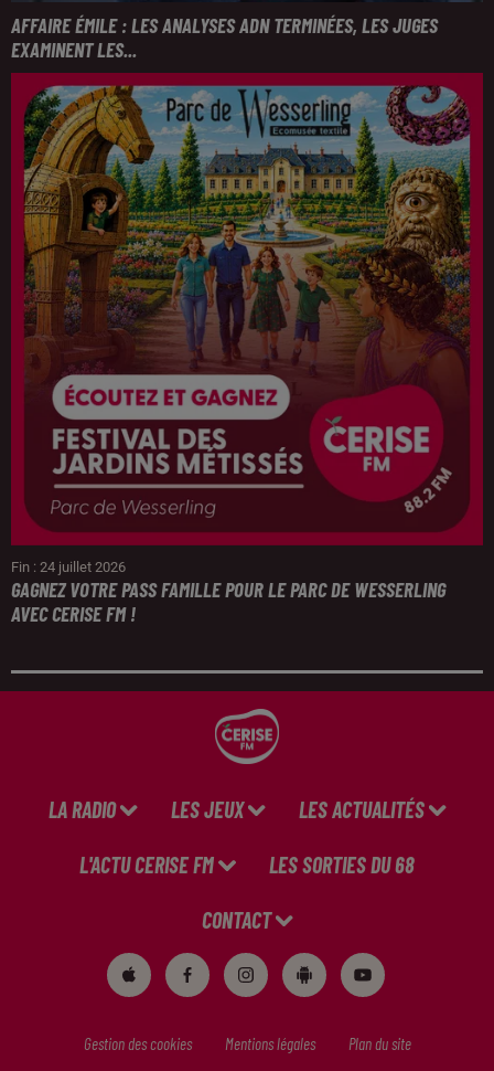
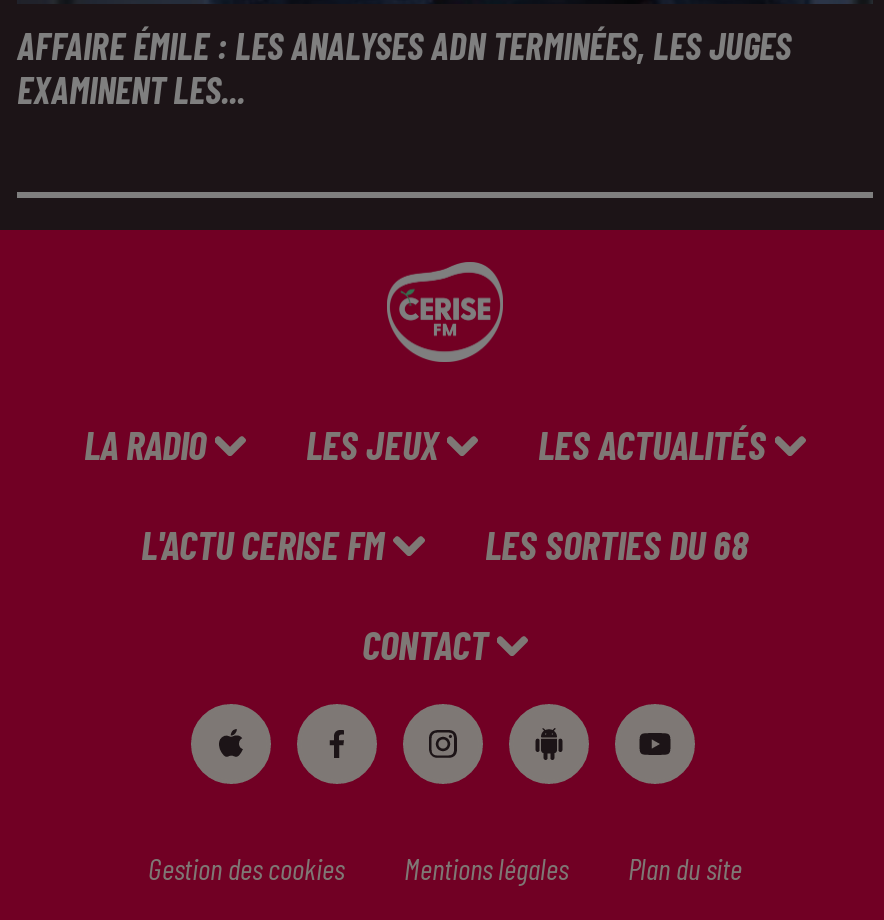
[10,72,484,626] [image] | Fin : 24 juillet 2026 | GAGNEZ VOTRE PASS FAMILLE POUR LE PARC DE WESSERLING | AVEC CERISE FM ! -> none

